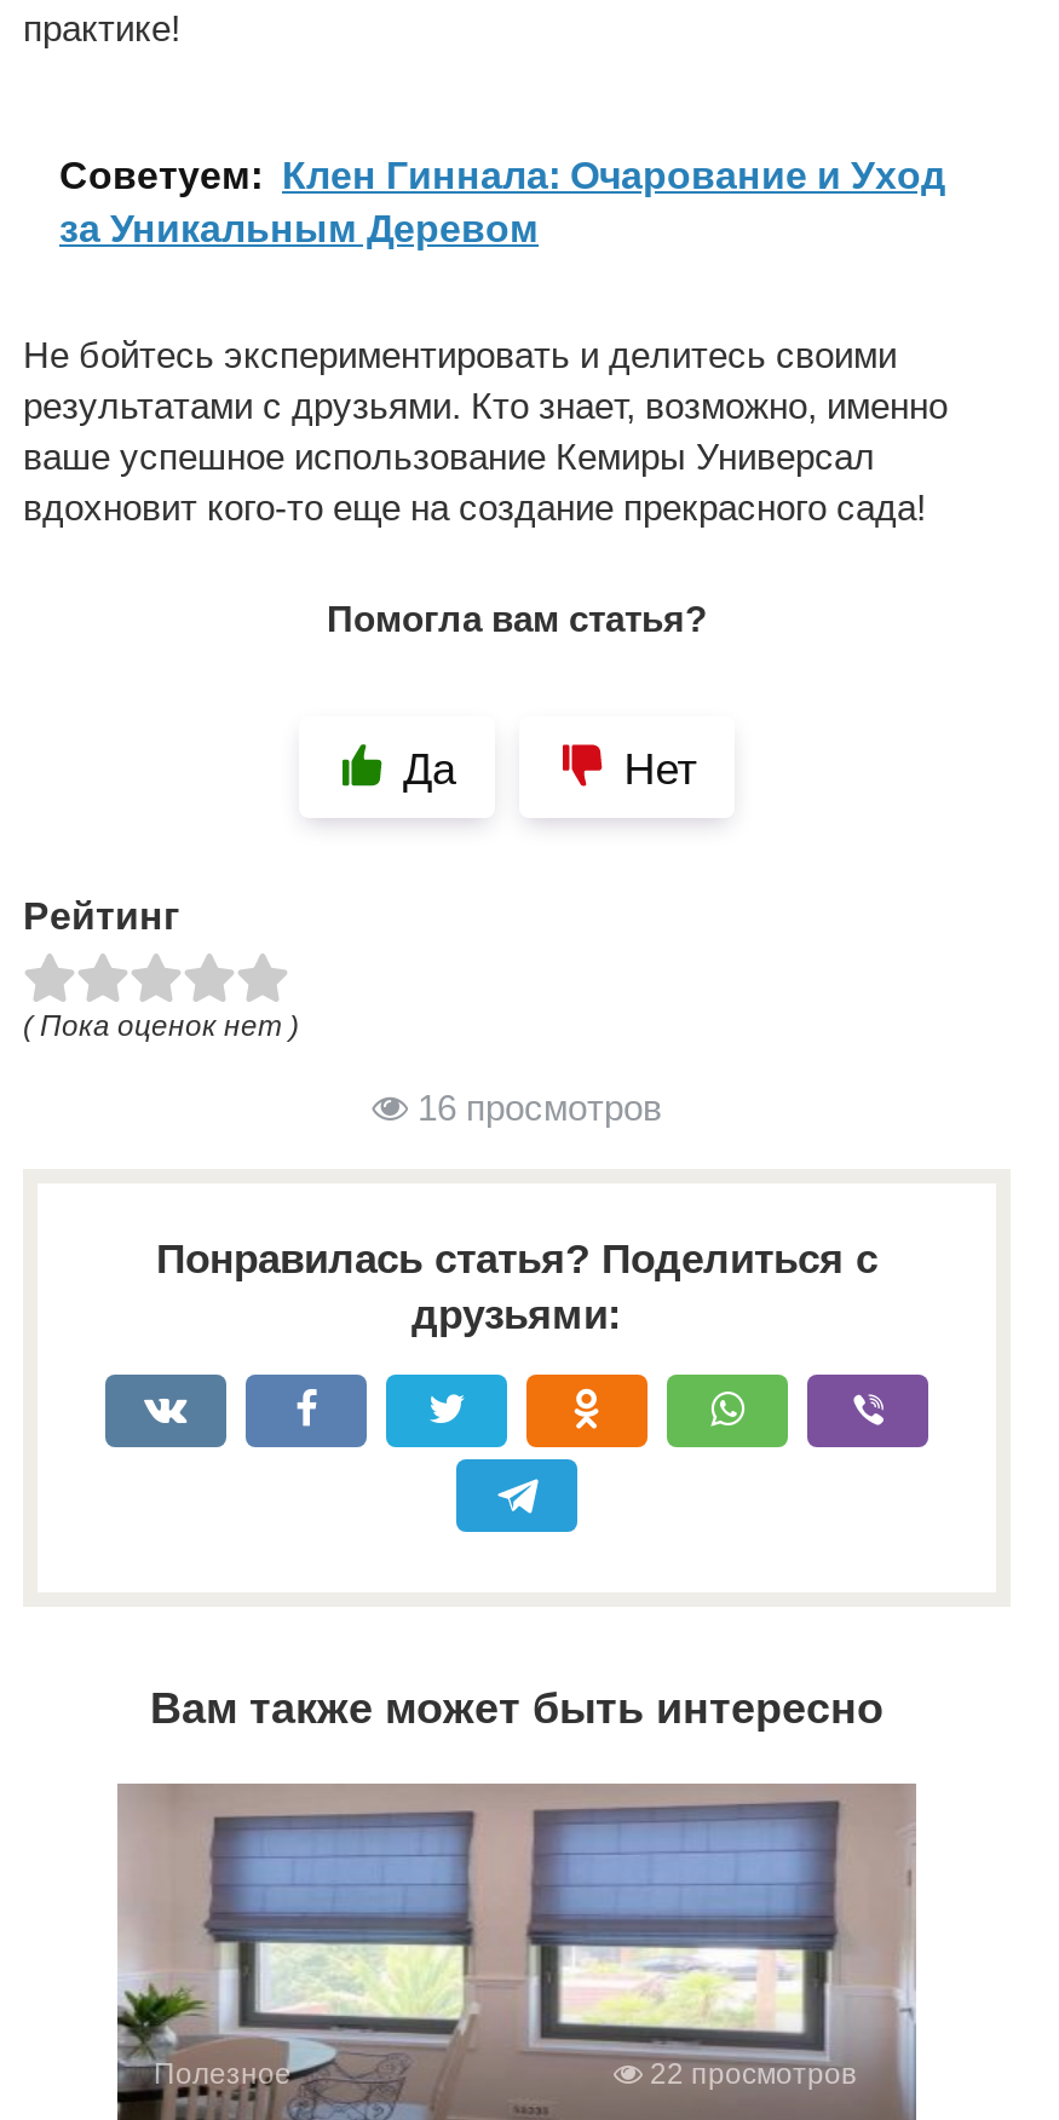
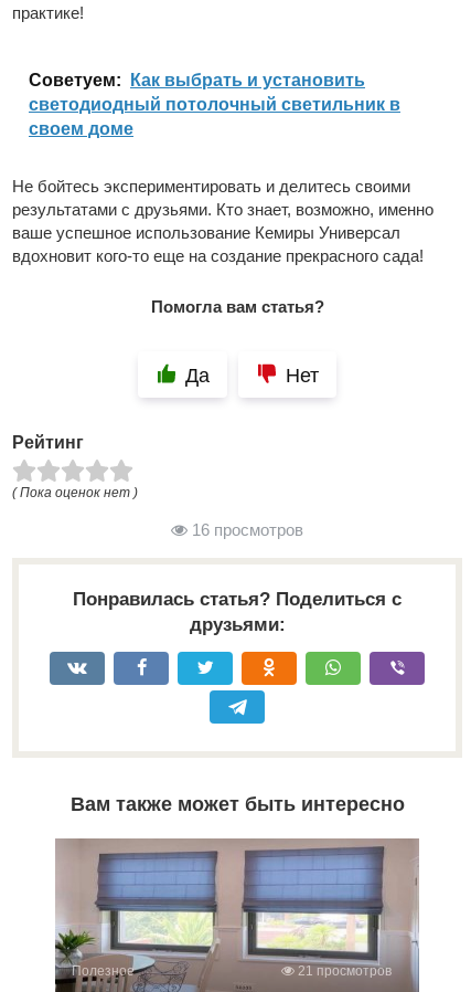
[59,154,945,248] Cоветуем: Клен Гиннала: Очарование и Уход | за Уникальным Деревом -> [29,70,400,138] Cоветуем: Как выбрать и установить | светодиодный потолочный светильник в | своем доме
[643,2058,856,2092] 22 просмотров -> [295,964,392,979] 21 просмотров

